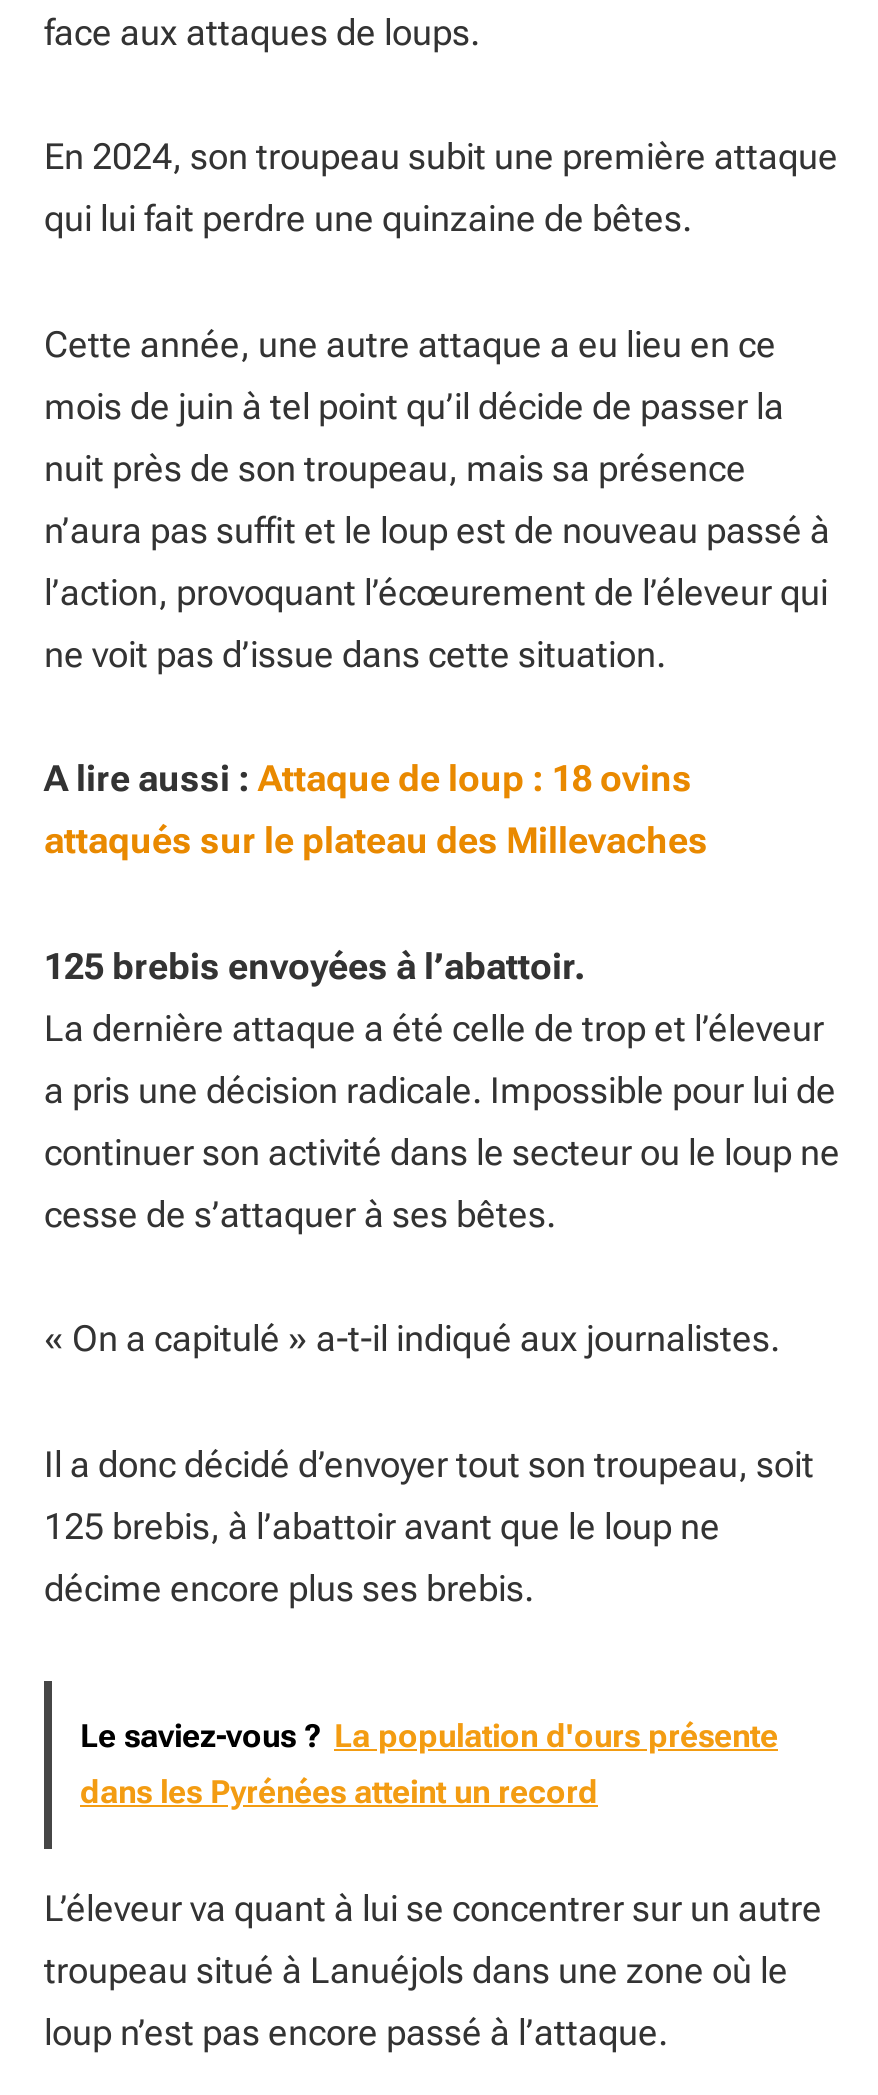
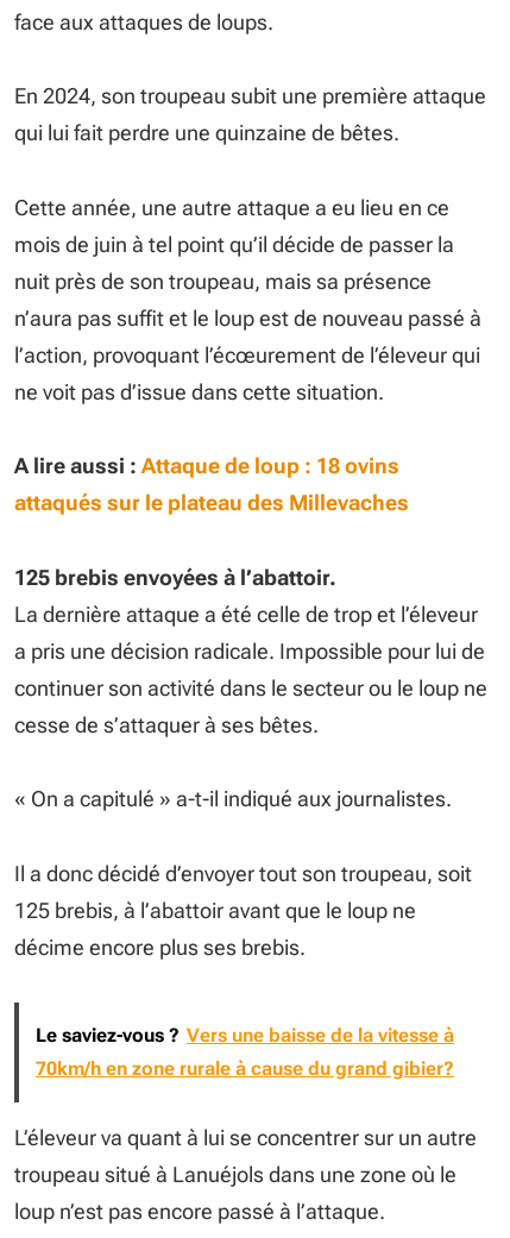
[80,1717,778,1755] Le saviez-vous ? La population d'ours présente -> [36,1024,454,1047] Le saviez-vous ? Vers une baisse de la vitesse à
[80,1773,598,1811] dans les Pyrénées atteint un record -> [36,1057,454,1080] 70km/h en zone rurale à cause du grand gibier?

